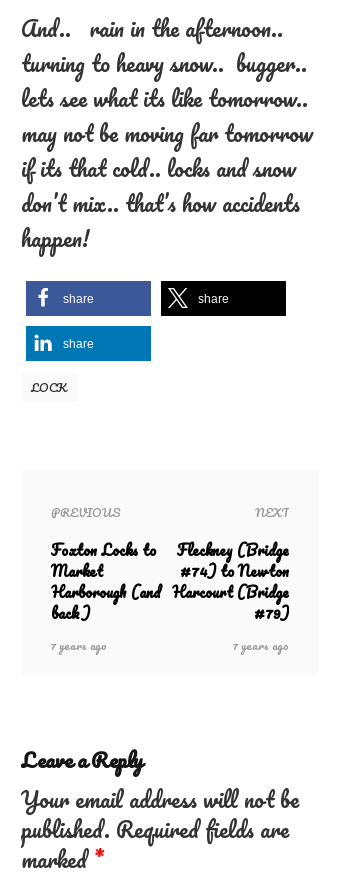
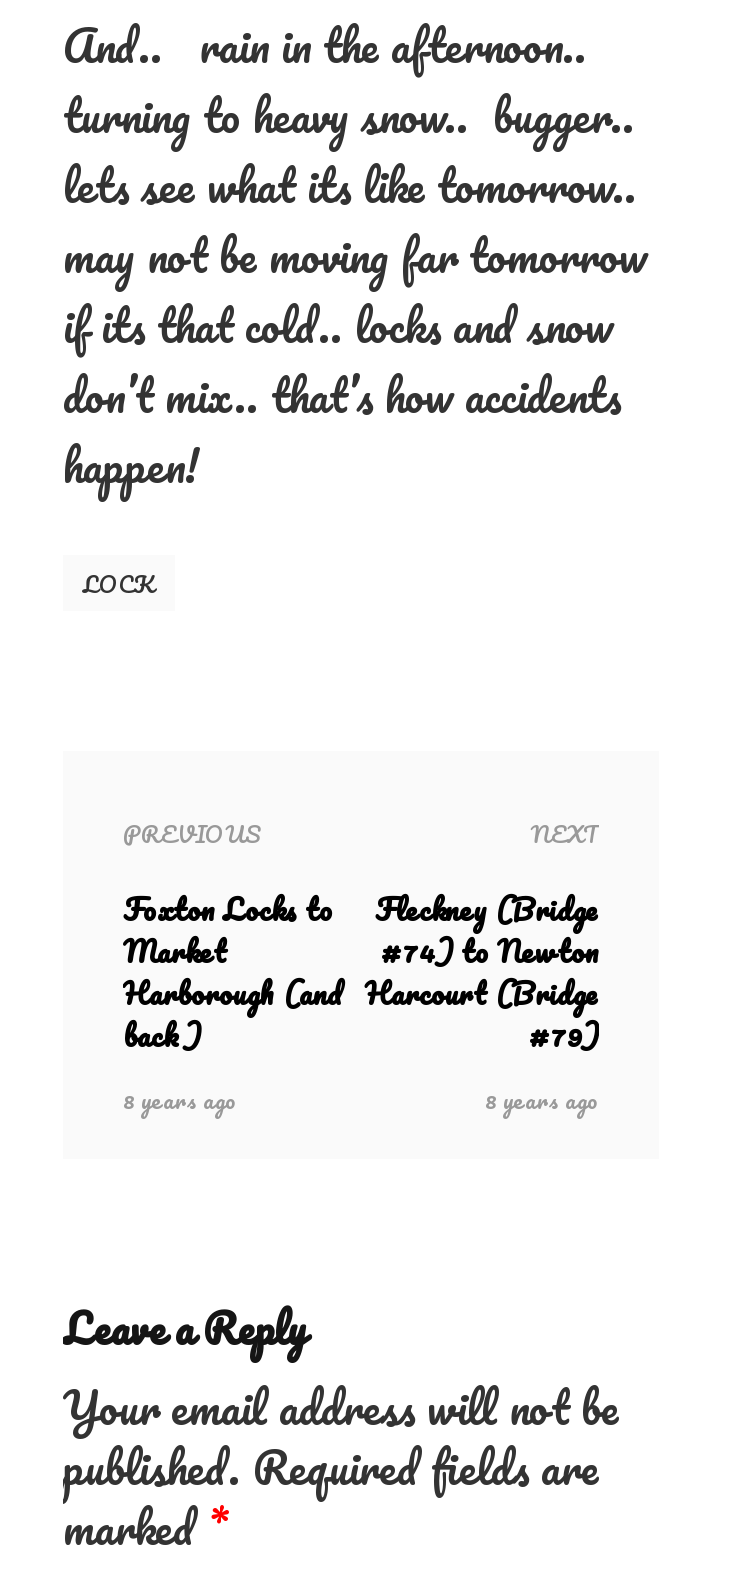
[63,292,229,351] share | share | share -> none
[51,636,107,655] 7 years ago -> [123,1081,237,1119] 8 years ago
[233,636,289,655] 7 years ago -> [485,1081,599,1119] 8 years ago

